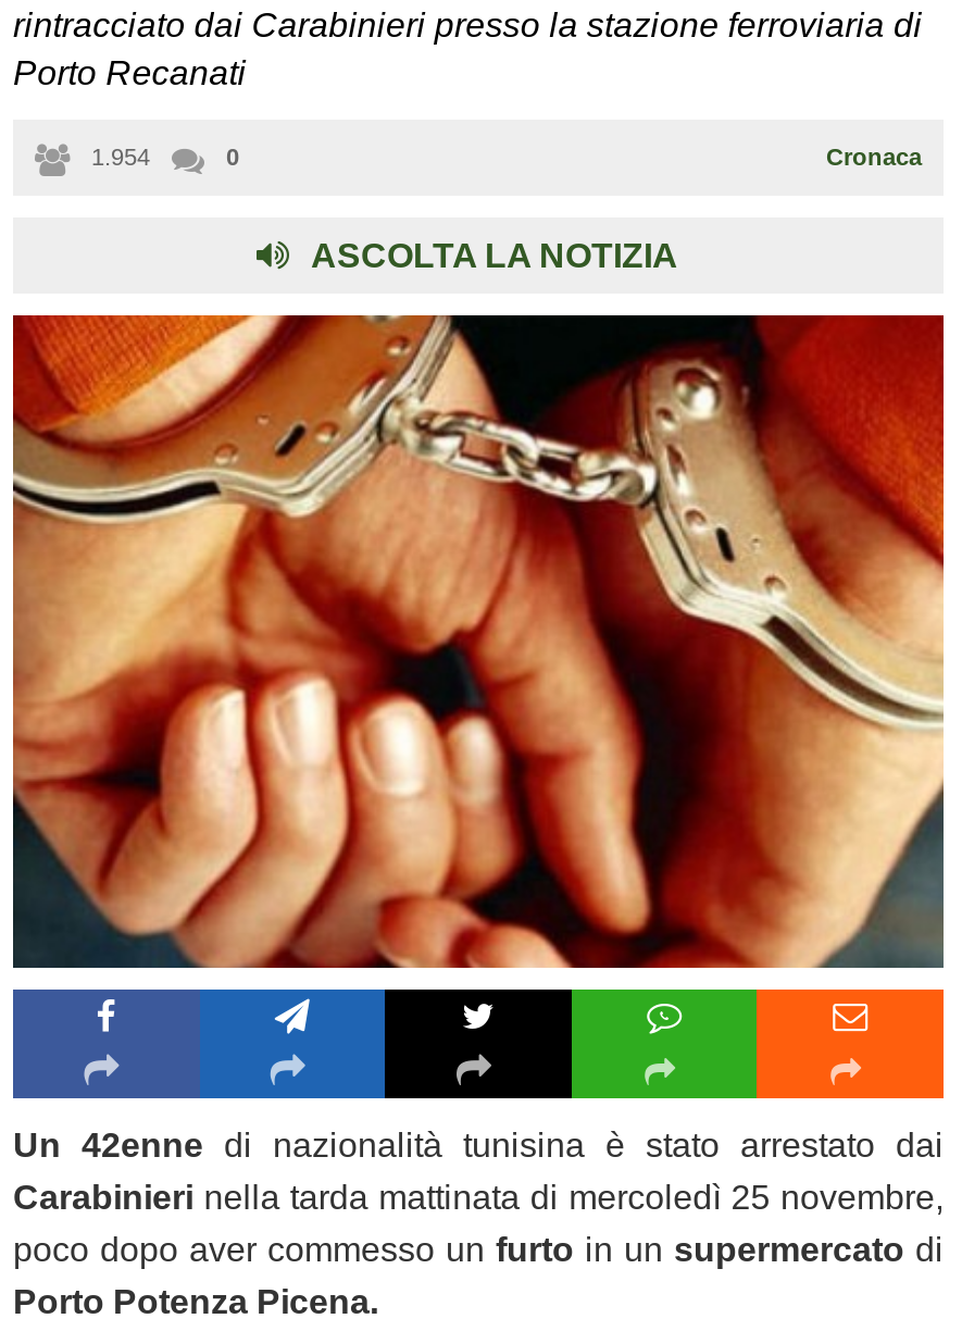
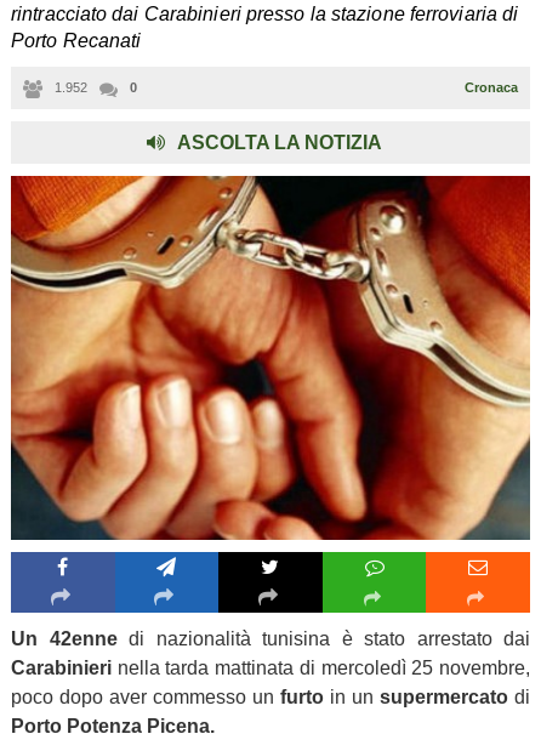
[91,144,150,170] 1.954 -> [55,80,87,95] 1.952

